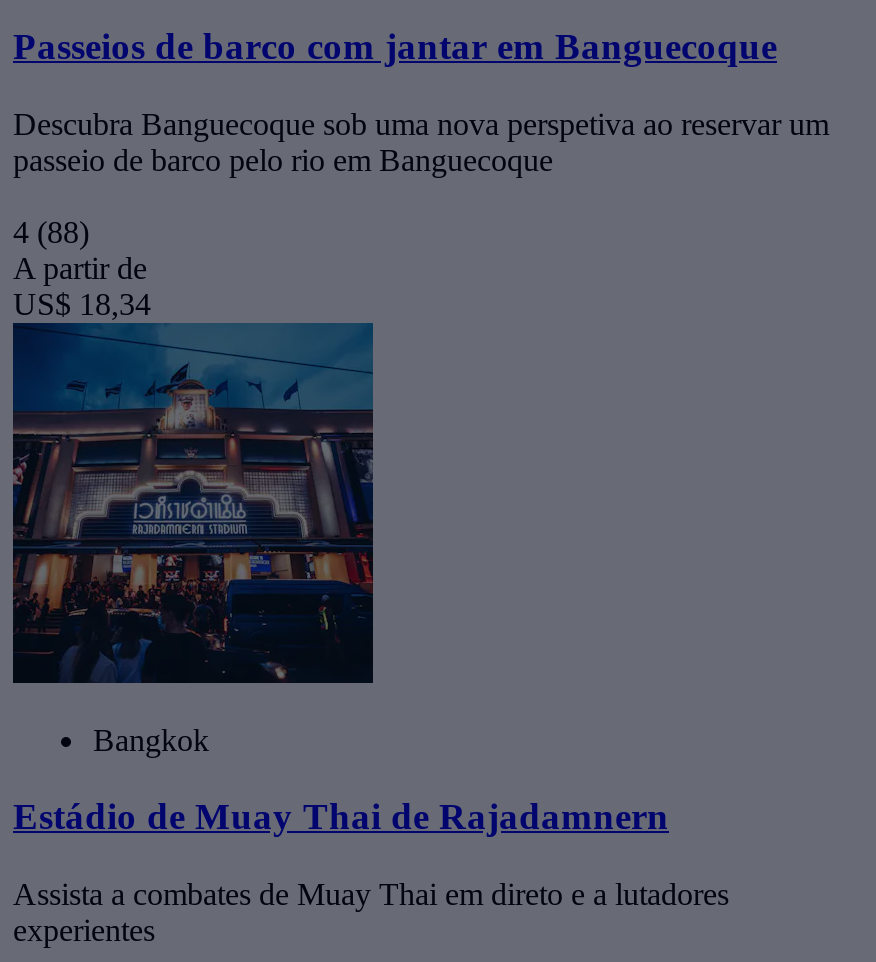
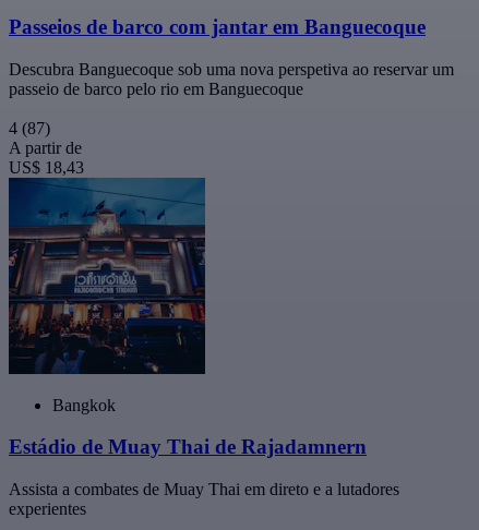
[13,214,89,248] 4 (88) -> [9,118,50,137] 4 (87)
[13,286,151,320] US$ 18,34 -> [9,158,84,176] US$ 18,43

